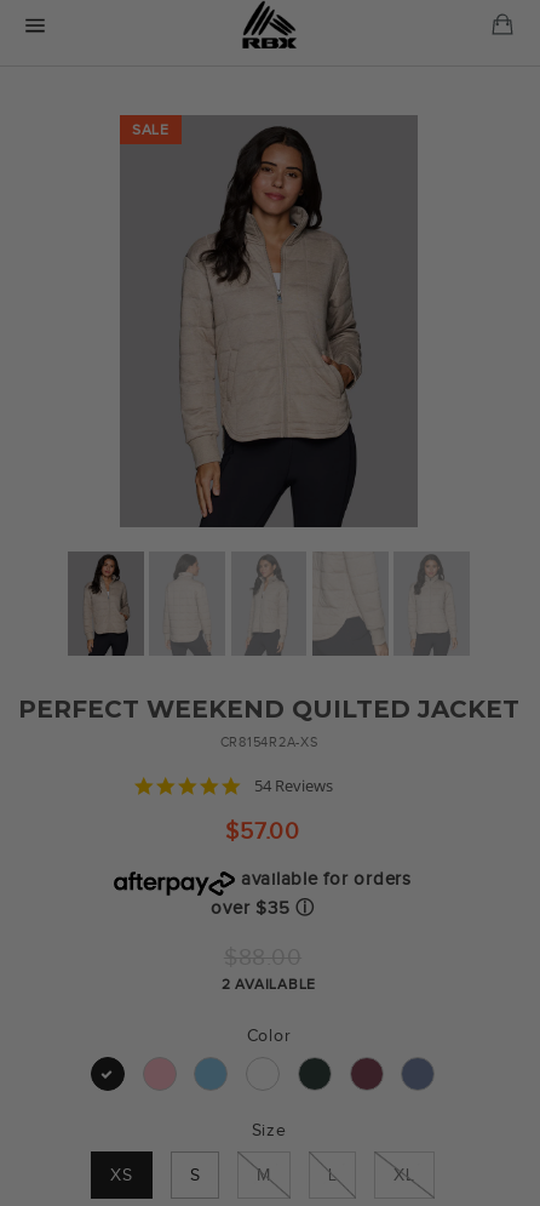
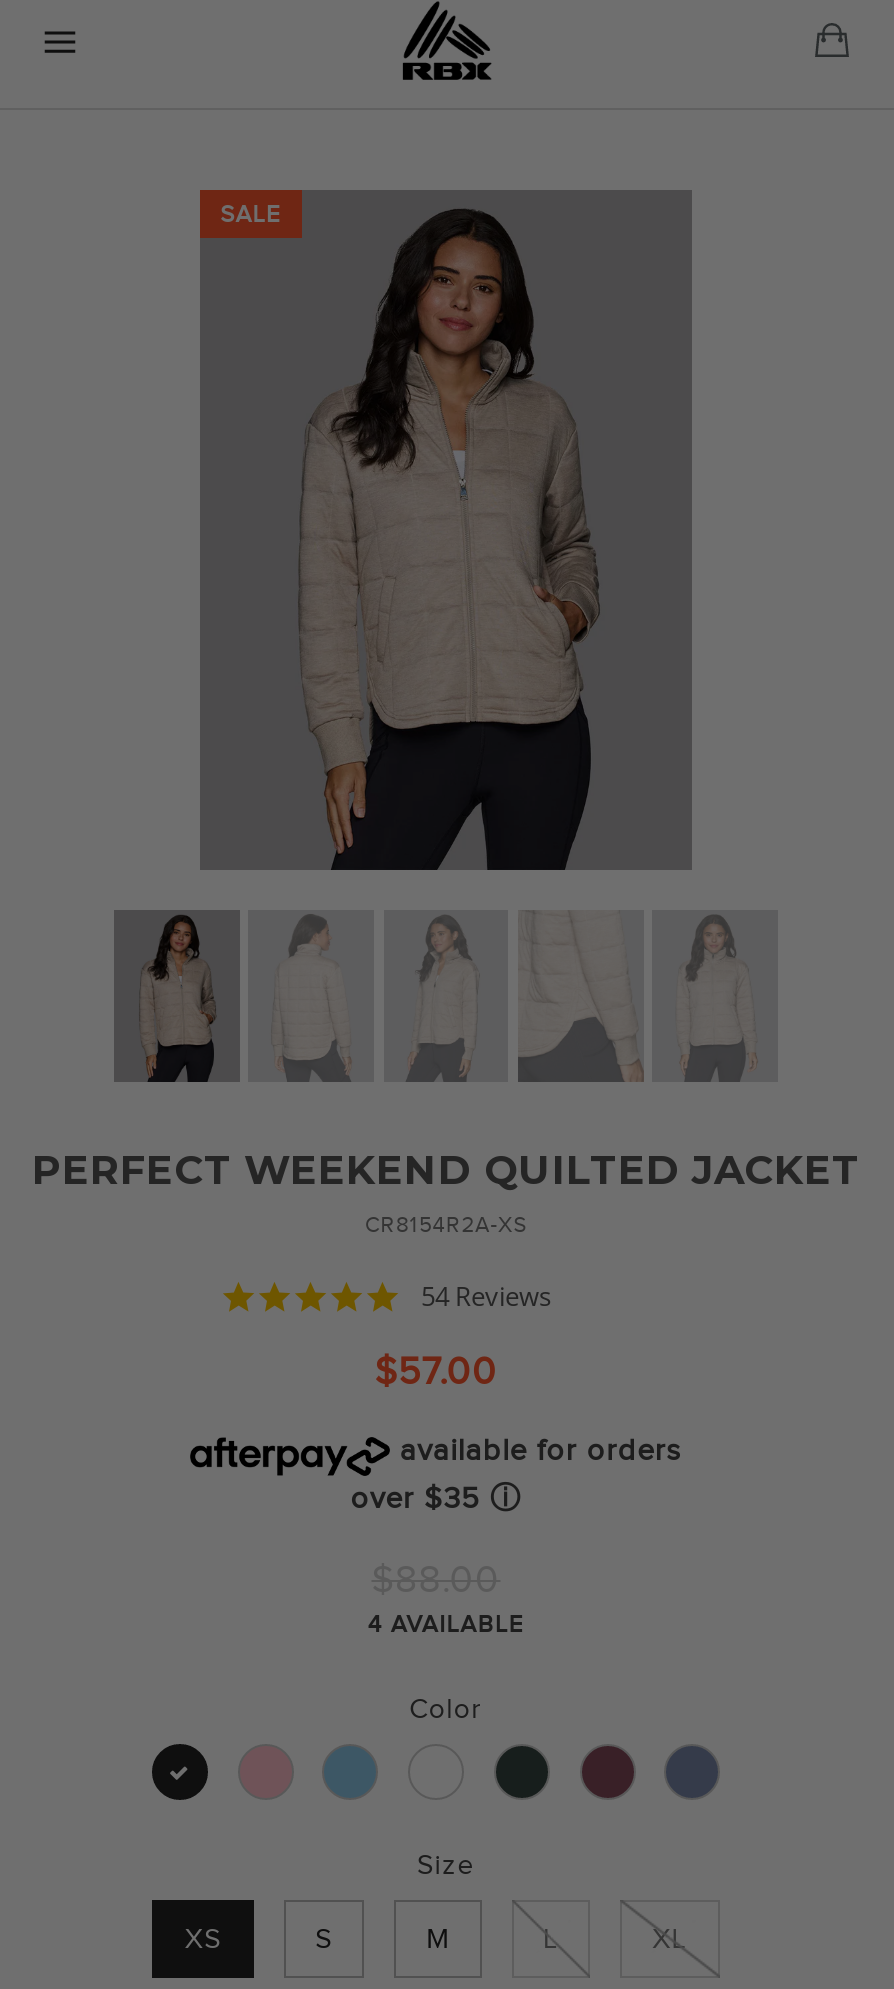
[221,975,316,994] 2 AVAILABLE -> [368,1610,524,1640] 4 AVAILABLE

